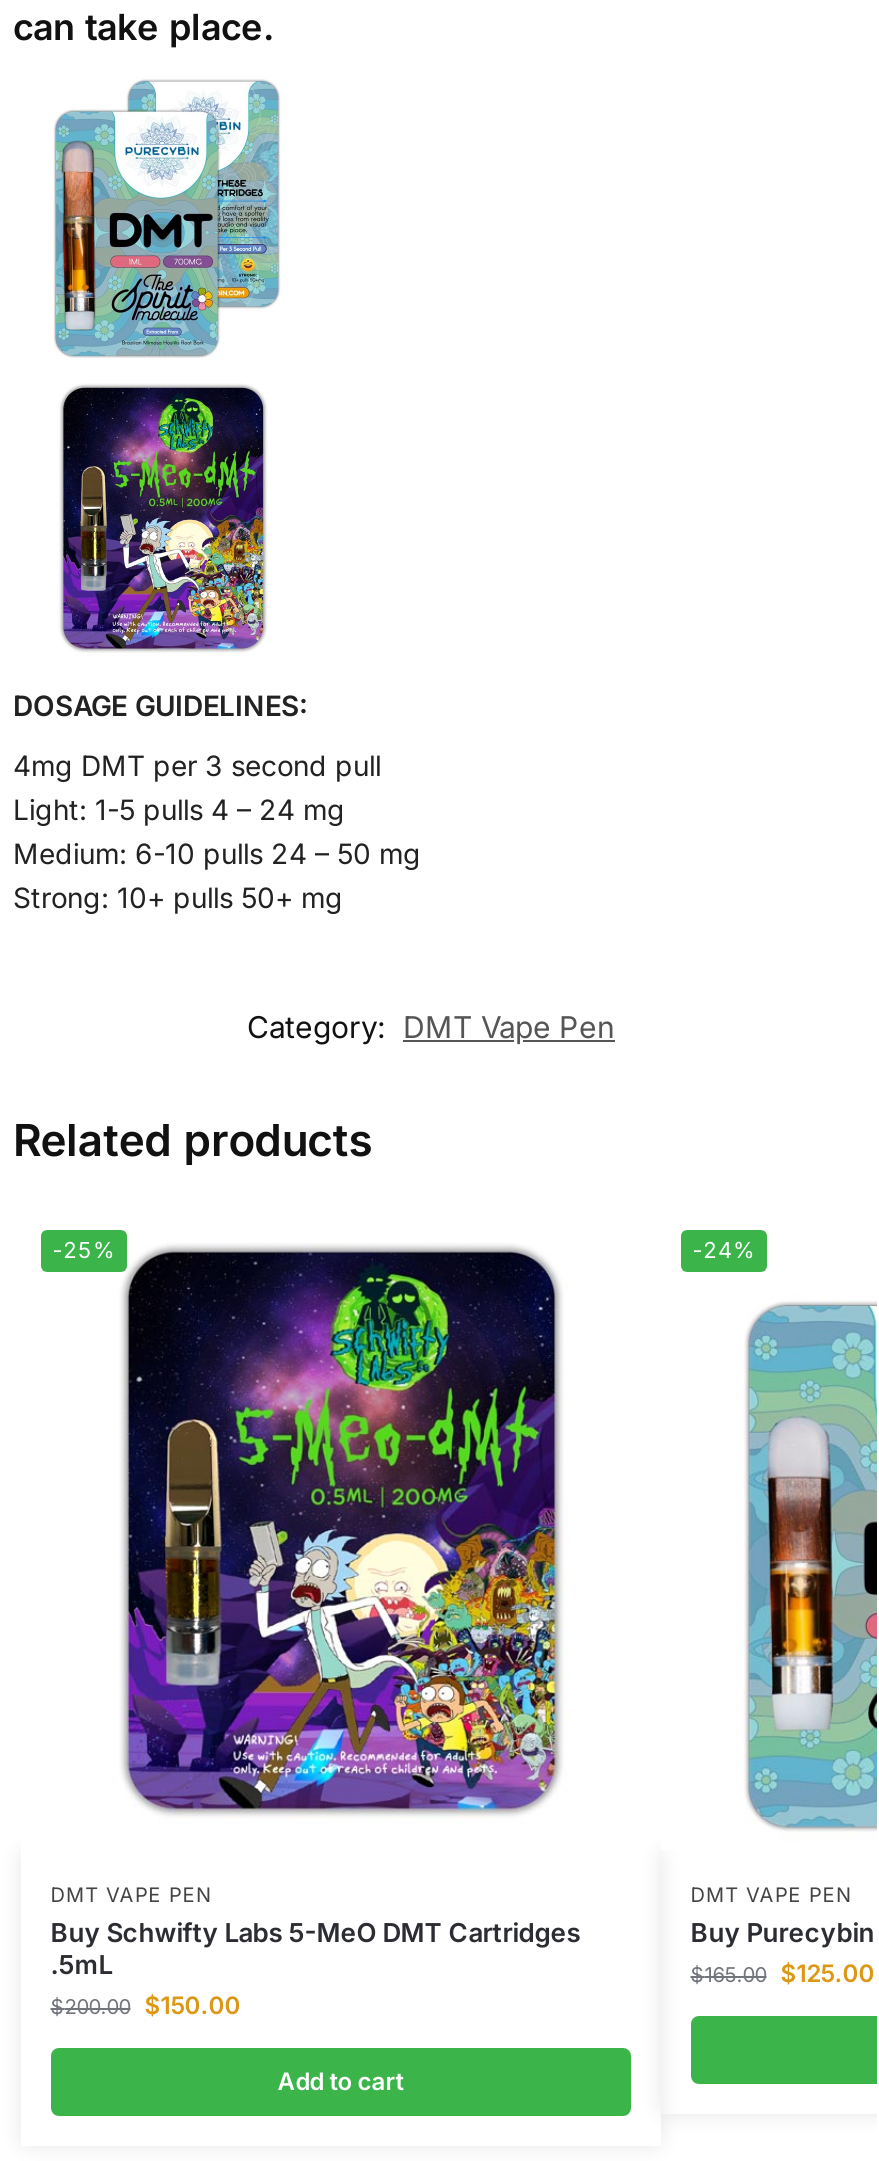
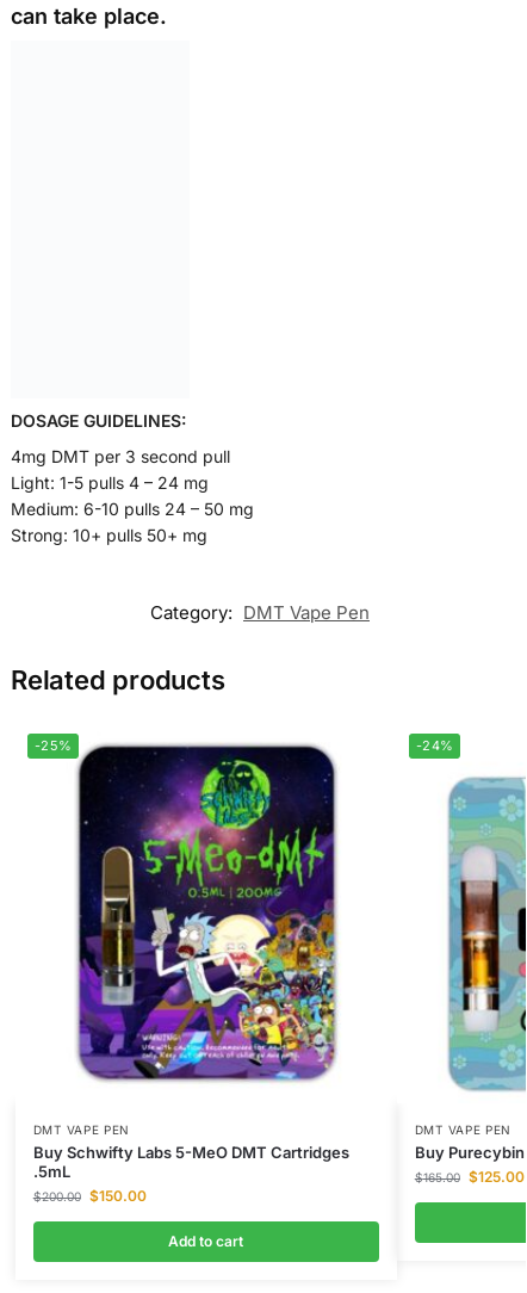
[53,80,281,358] [image] -> none
[61,384,267,652] [image] -> none

